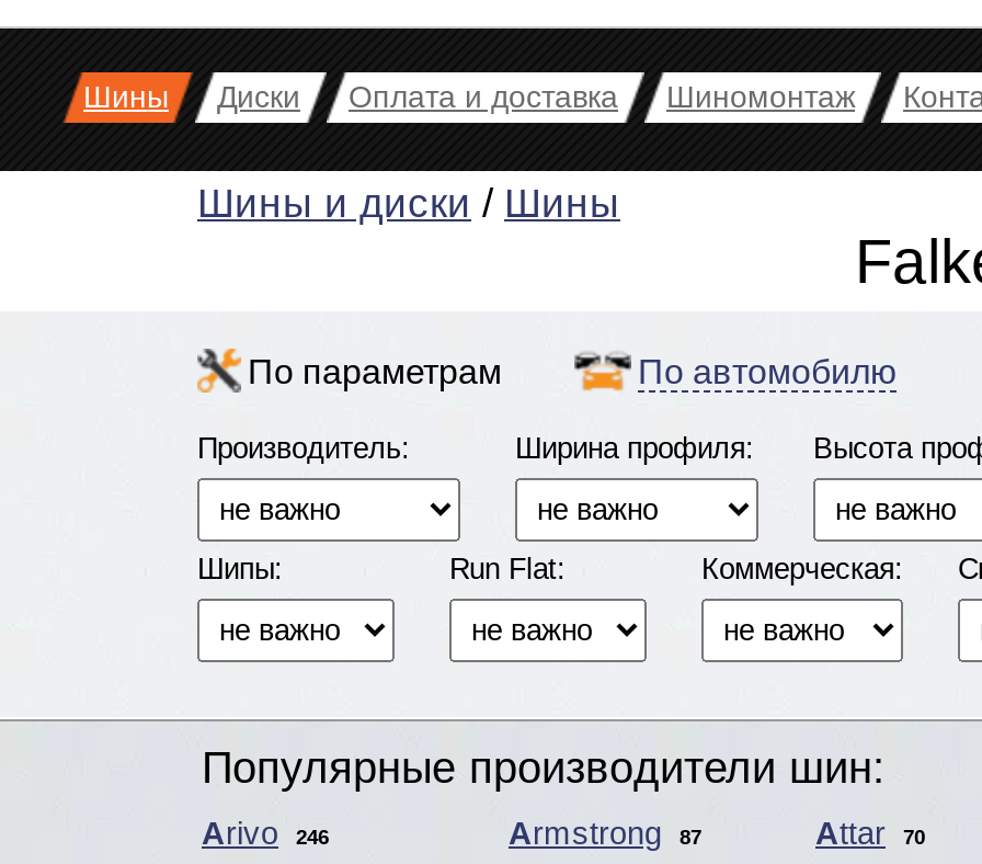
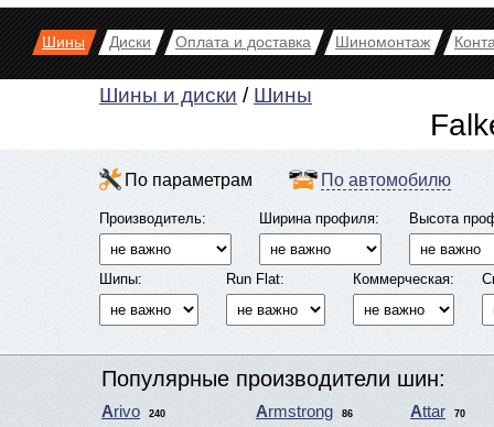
[226,816,329,851] Arivo 246 -> [114,403,165,420] Arivo 240
[533,816,701,851] Armstrong 87 -> [268,403,353,420] Armstrong 86

